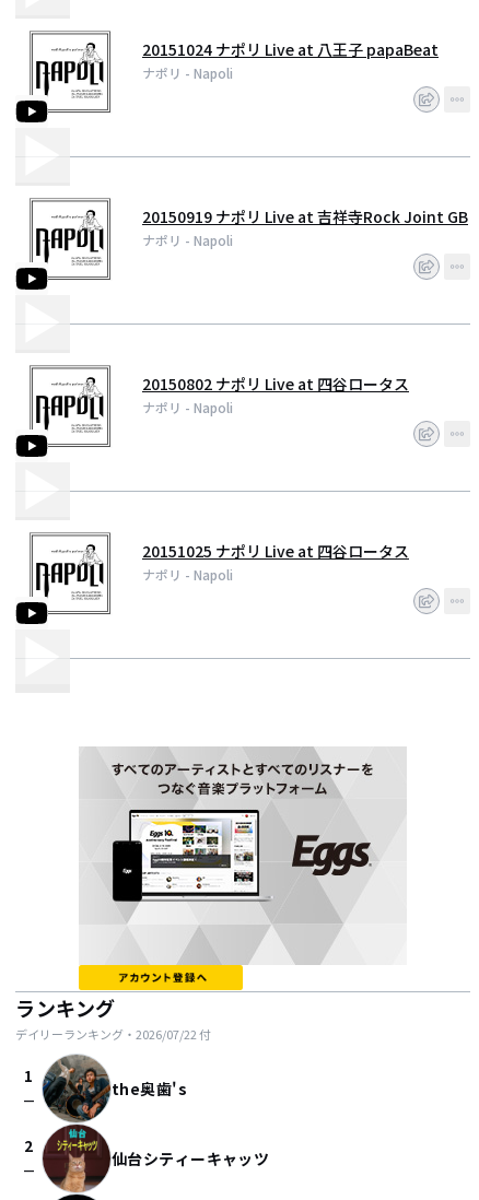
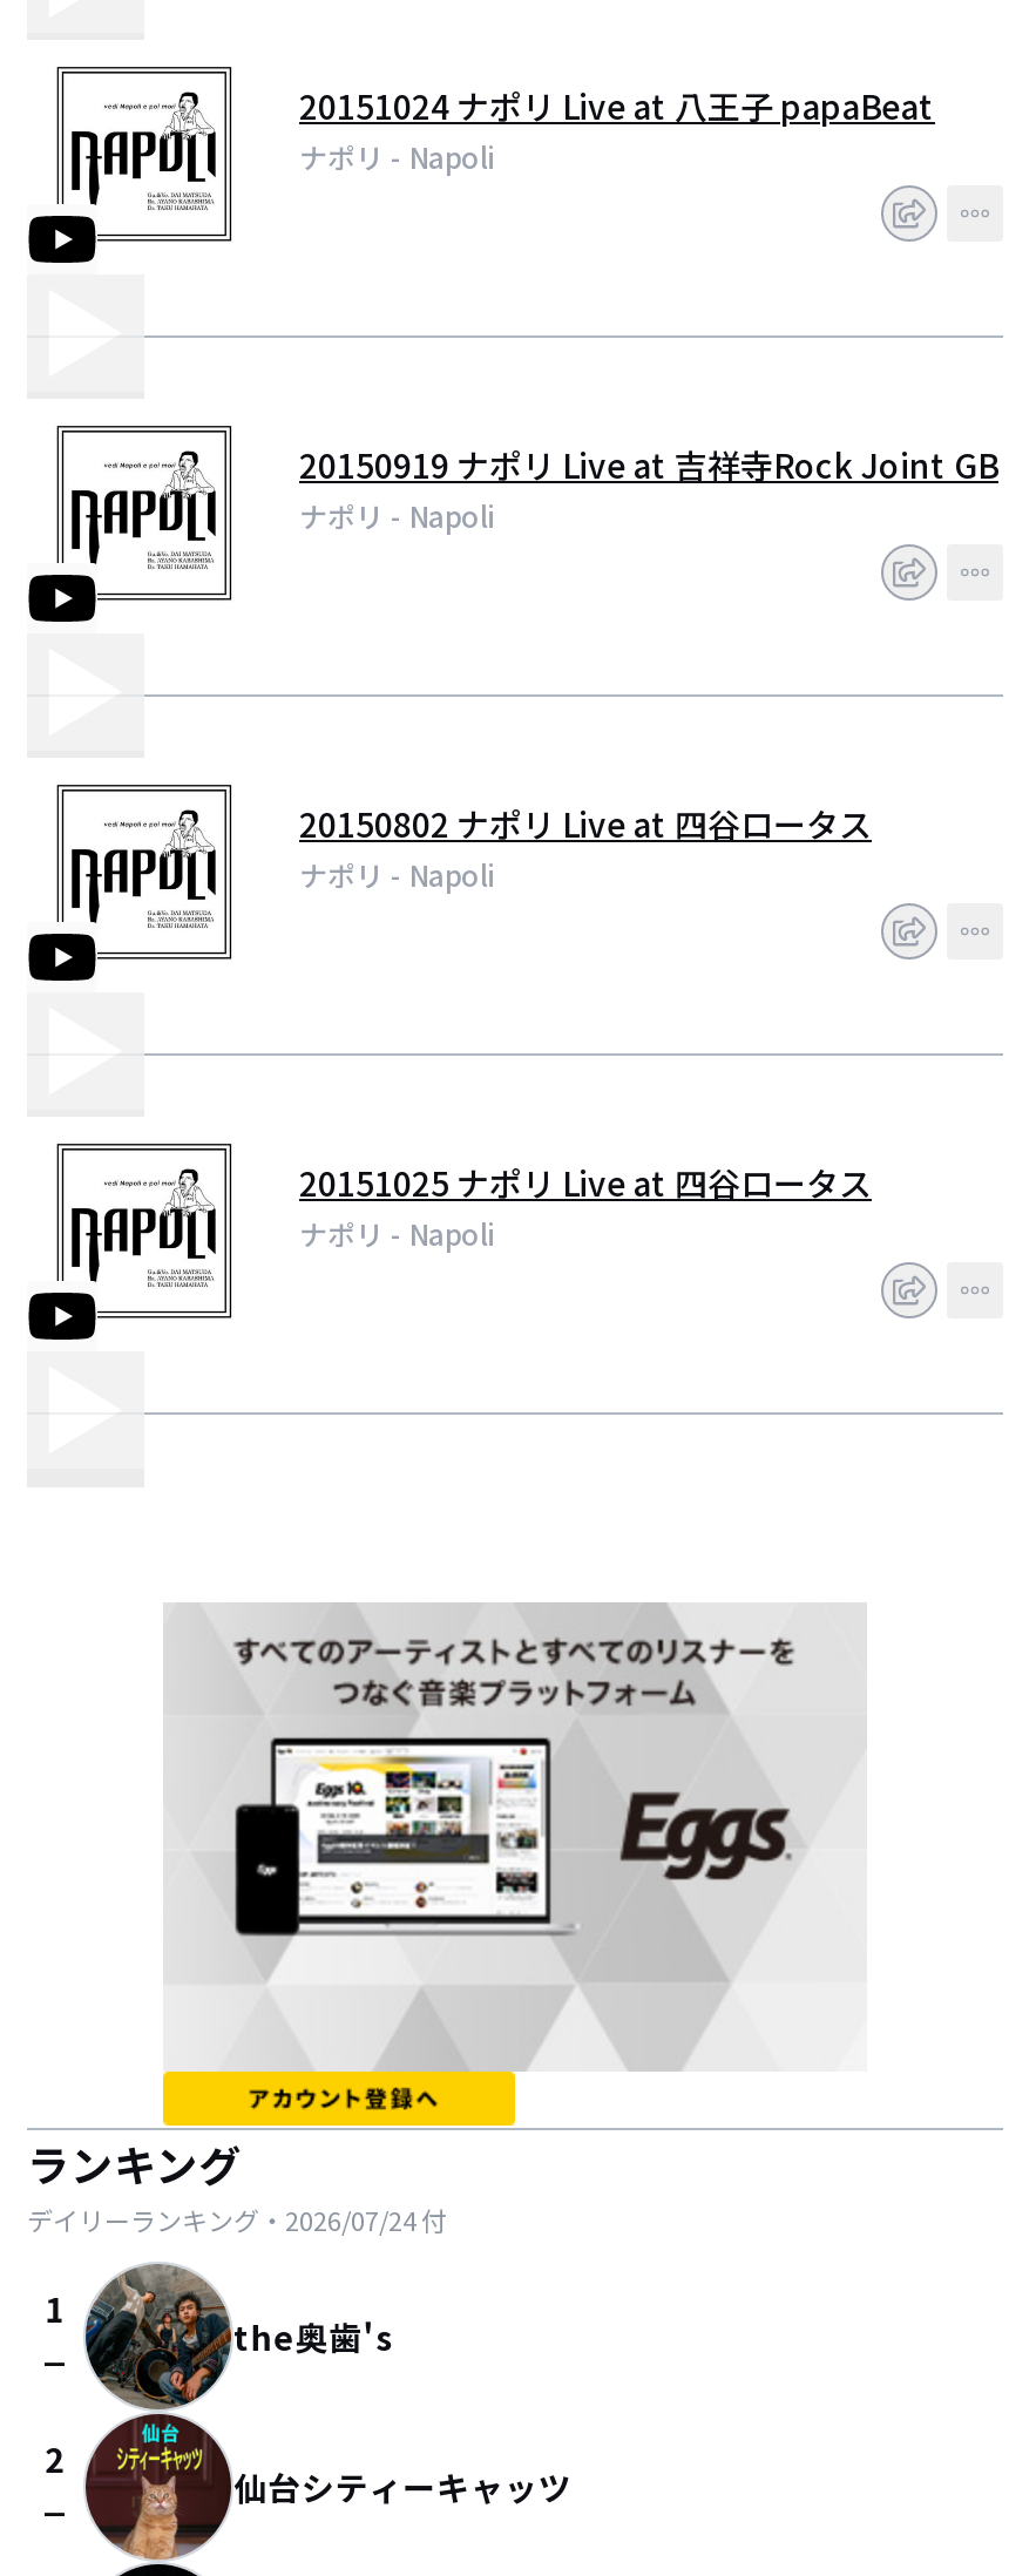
[15,1025,211,1043] デイリーランキング・2026/07/22付 -> [27,2201,447,2238] デイリーランキング・2026/07/24付

